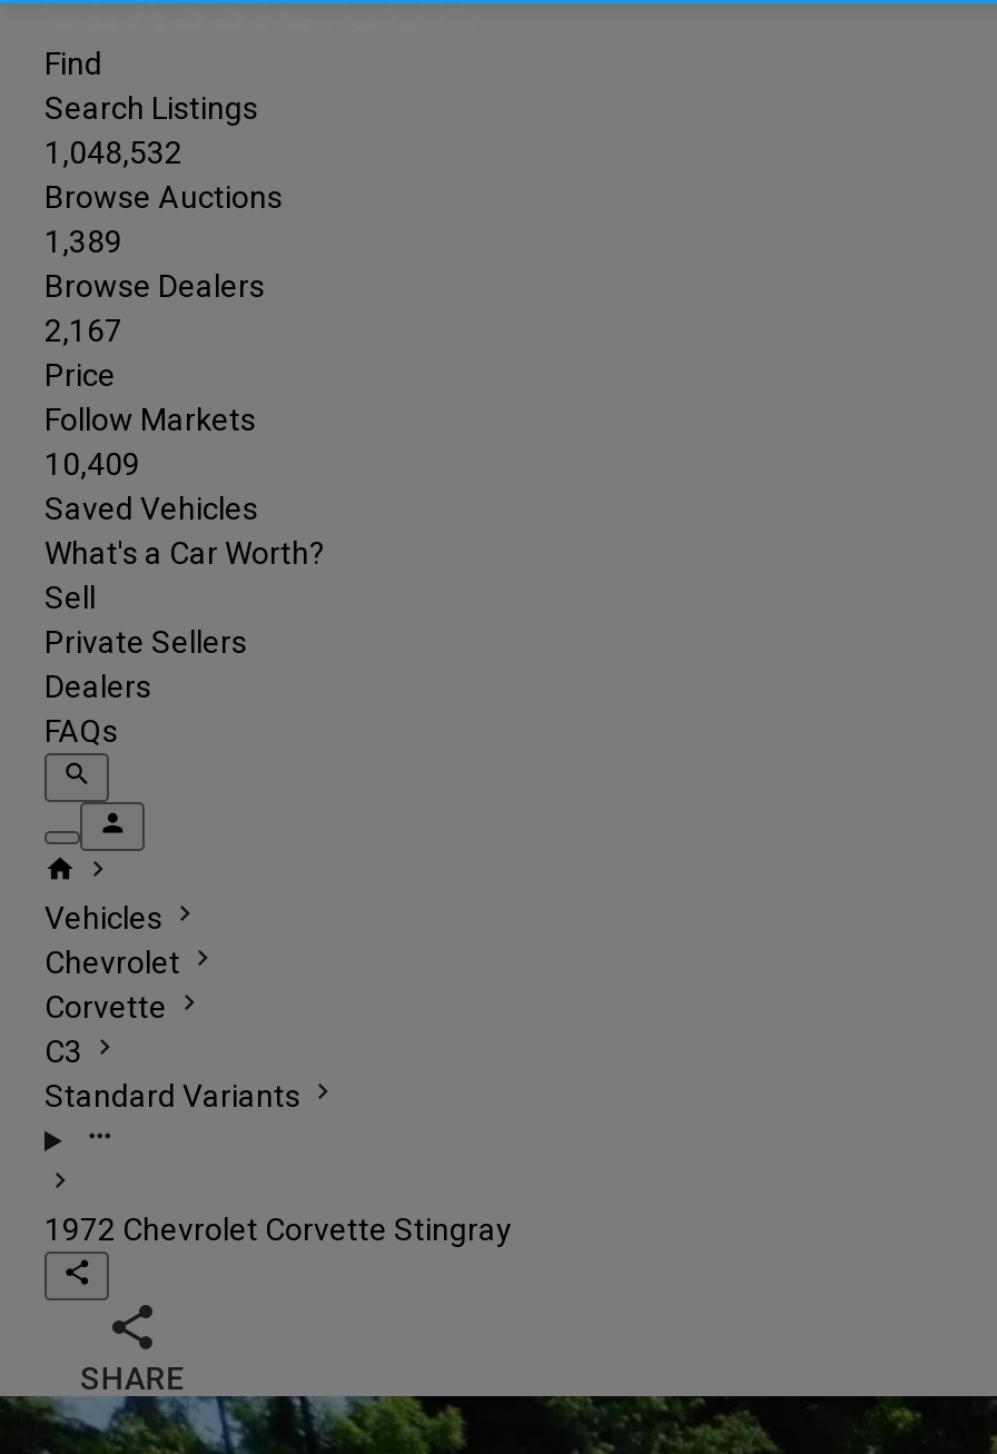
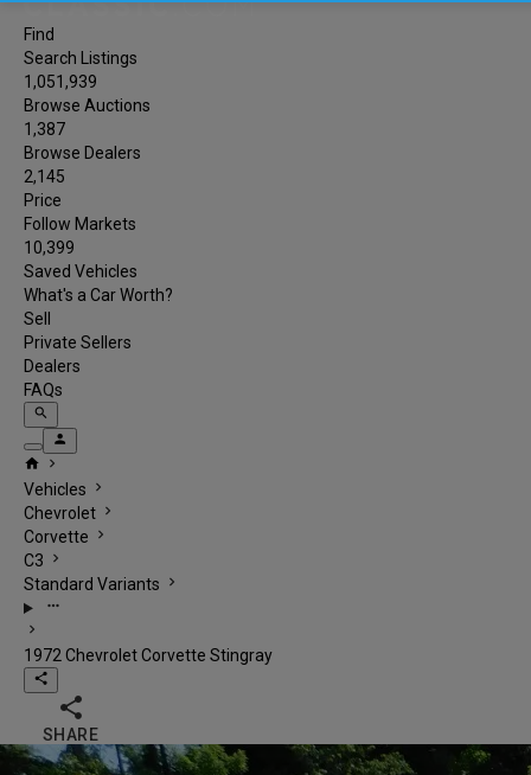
[45,135,182,170] 1,048,532 -> [24,72,97,91] 1,051,939
[45,224,122,259] 1,389 -> [24,120,65,139] 1,387
[45,313,122,348] 2,167 -> [24,167,65,186] 2,145
[45,446,140,482] 10,409 -> [24,238,75,257] 10,399

